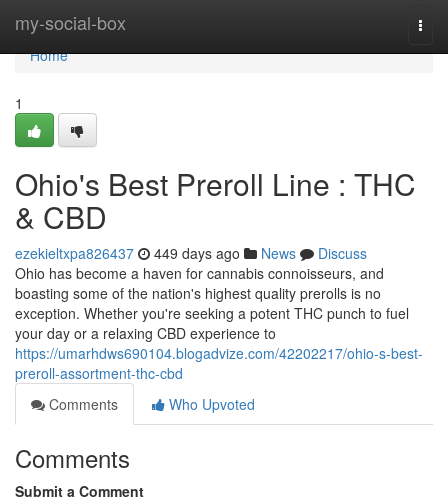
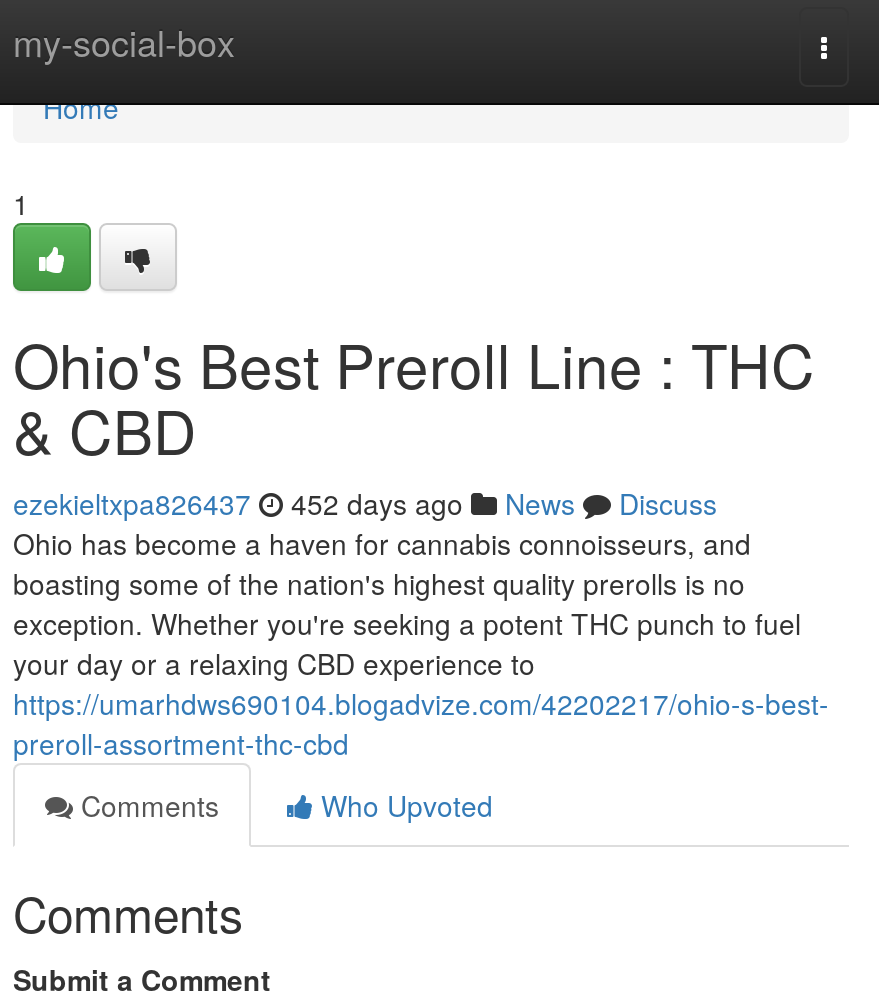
[15,243,367,263] ezekieltxpa826437 449 days ago News Discuss -> [13,483,717,523] ezekieltxpa826437 452 days ago News Discuss

